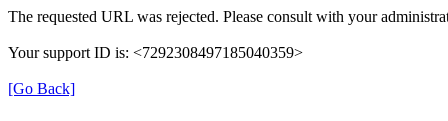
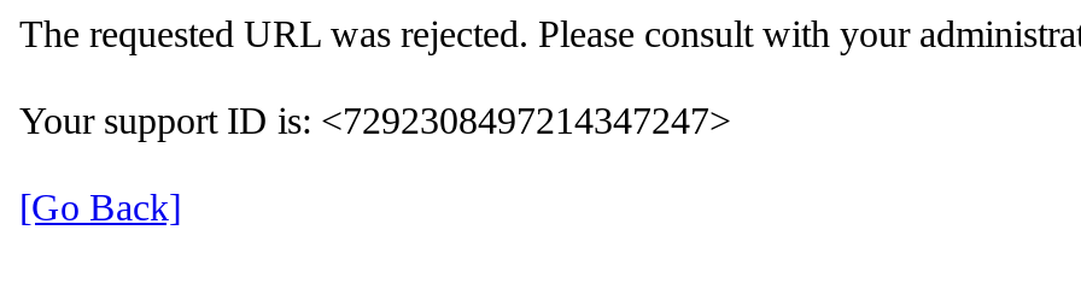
[8,44,303,61] Your support ID is: <7292308497185040359> -> [19,100,731,141] Your support ID is: <7292308497214347247>

